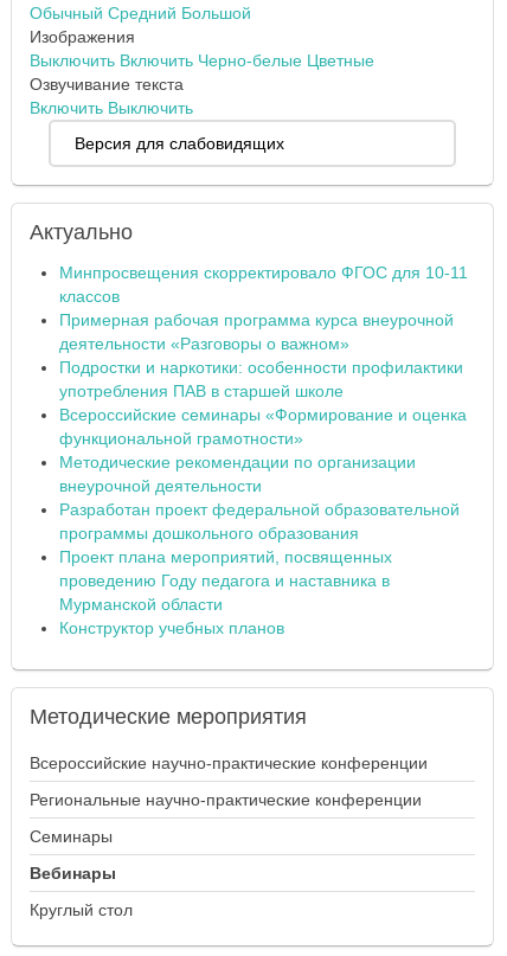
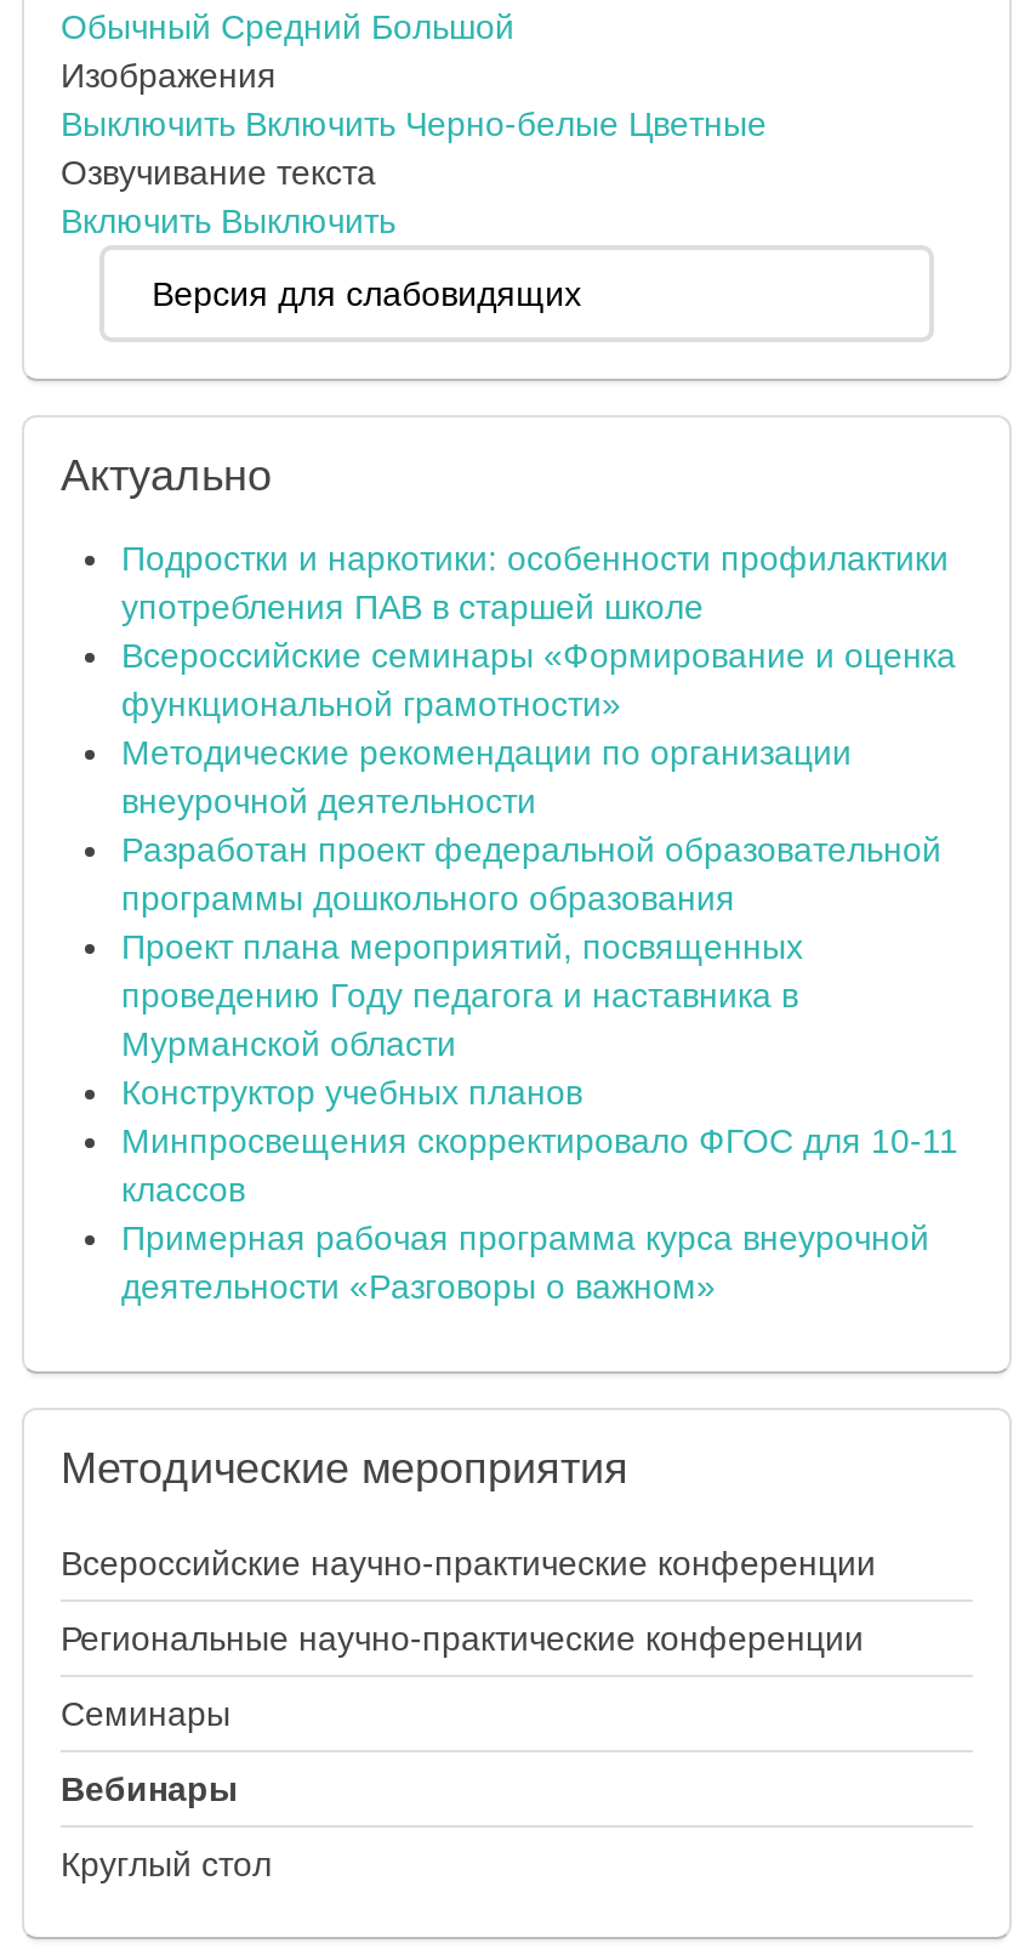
moved [59,263,468,353] -> [121,1121,958,1305]: Минпросвещения скорректировало ФГОС для 10-11 | классов | Примерная рабочая программа курса внеурочной | деятельности «Разговоры о важном»
moved [59,358,467,637] -> [121,538,956,1111]: Подростки и наркотики: особенности профилактики | употребления ПАВ в старшей школе | Всероссийские семинары «Формирование и оценка | ... | Мурманской области | Конструктор учебных планов

